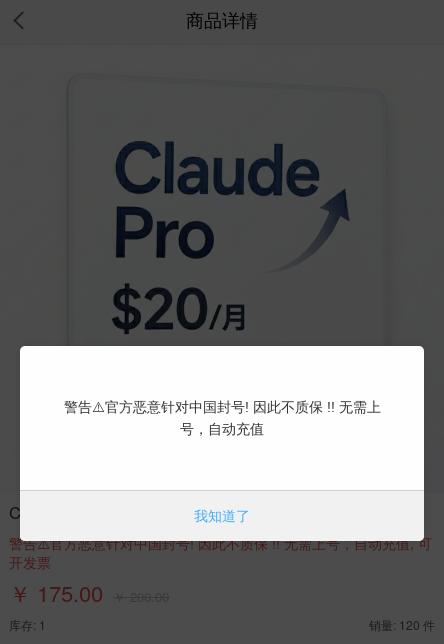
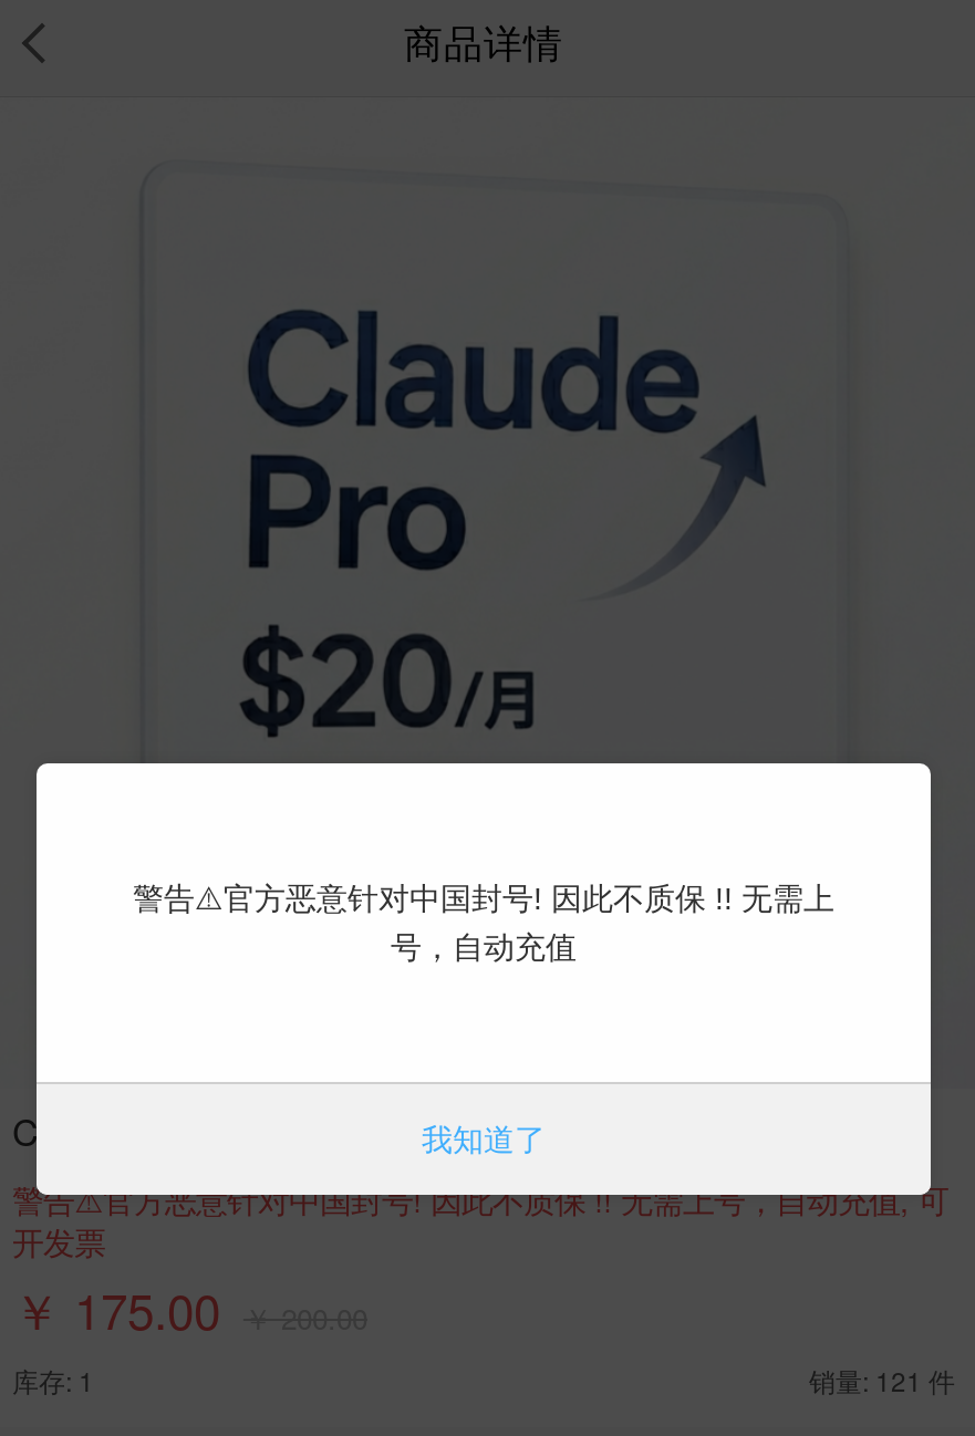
[369,616,435,633] 销量: 120 件 -> [809,1361,955,1398] 销量: 121 件

